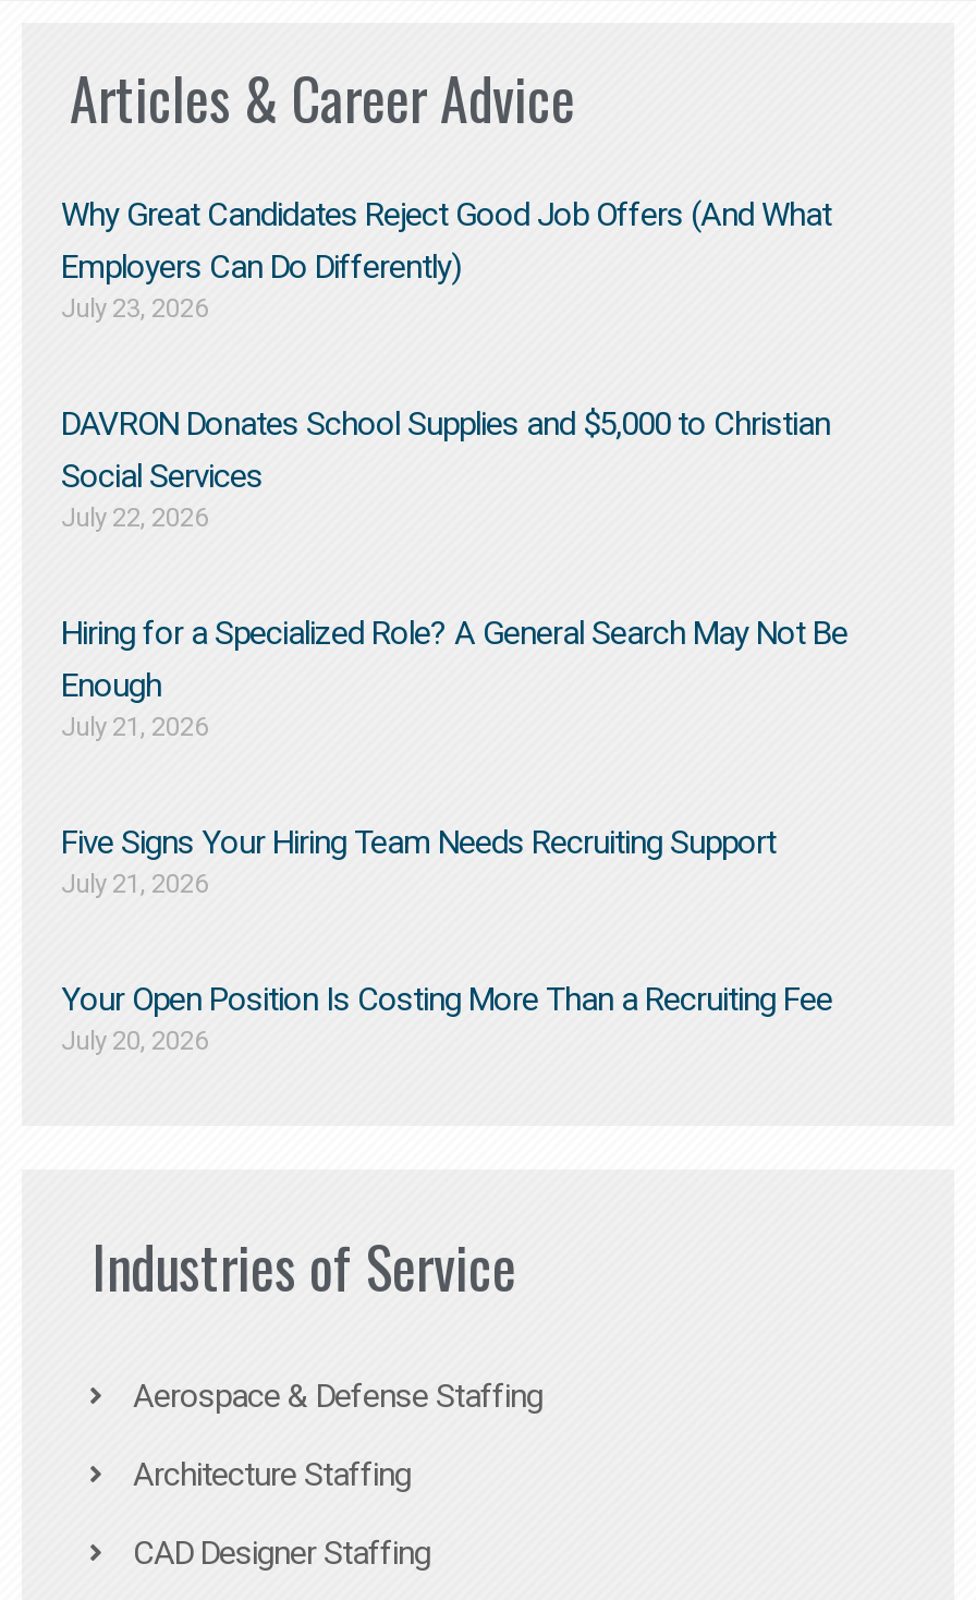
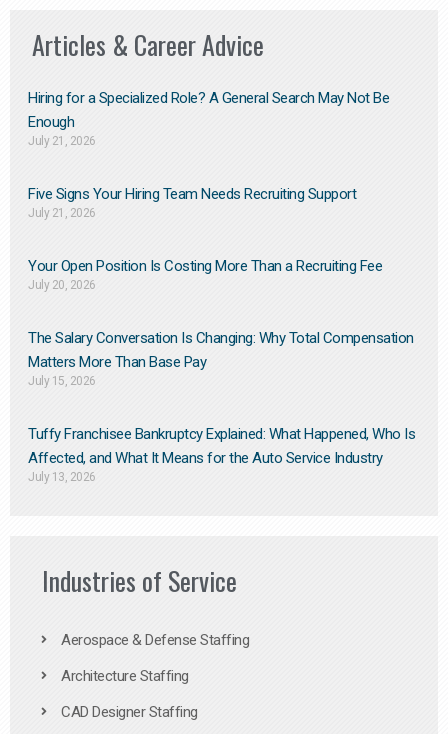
[61,194,831,532] Why Great Candidates Reject Good Job Offers (And What | Employers Can Do Differently) | July 23, 2026 | DAVRON Donates School Supplies and $5,000 to Christian | Social Services | July 22, 2026 -> none
moved [61,613,847,1055] -> [28,89,389,292]: Hiring for a Specialized Role? A General Search May Not Be | Enough | July 21, 2026 | Five Signs Your Hiring Team Needs Recruiting Support | July 21, 2026 | Your Open Position Is Costing More Than a Recruiting Fee | July 20, 2026
none -> [28,329,415,484] The Salary Conversation Is Changing: Why Total Compensation | Matters More Than Base Pay | July 15, 2026 | Tuffy Franchisee Bankruptcy Explained: What Happened, Who Is | Affected, and What It Means for the Auto Service Industry | July 13, 2026

